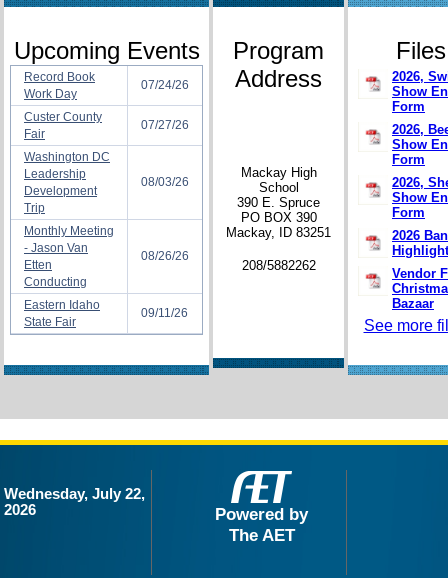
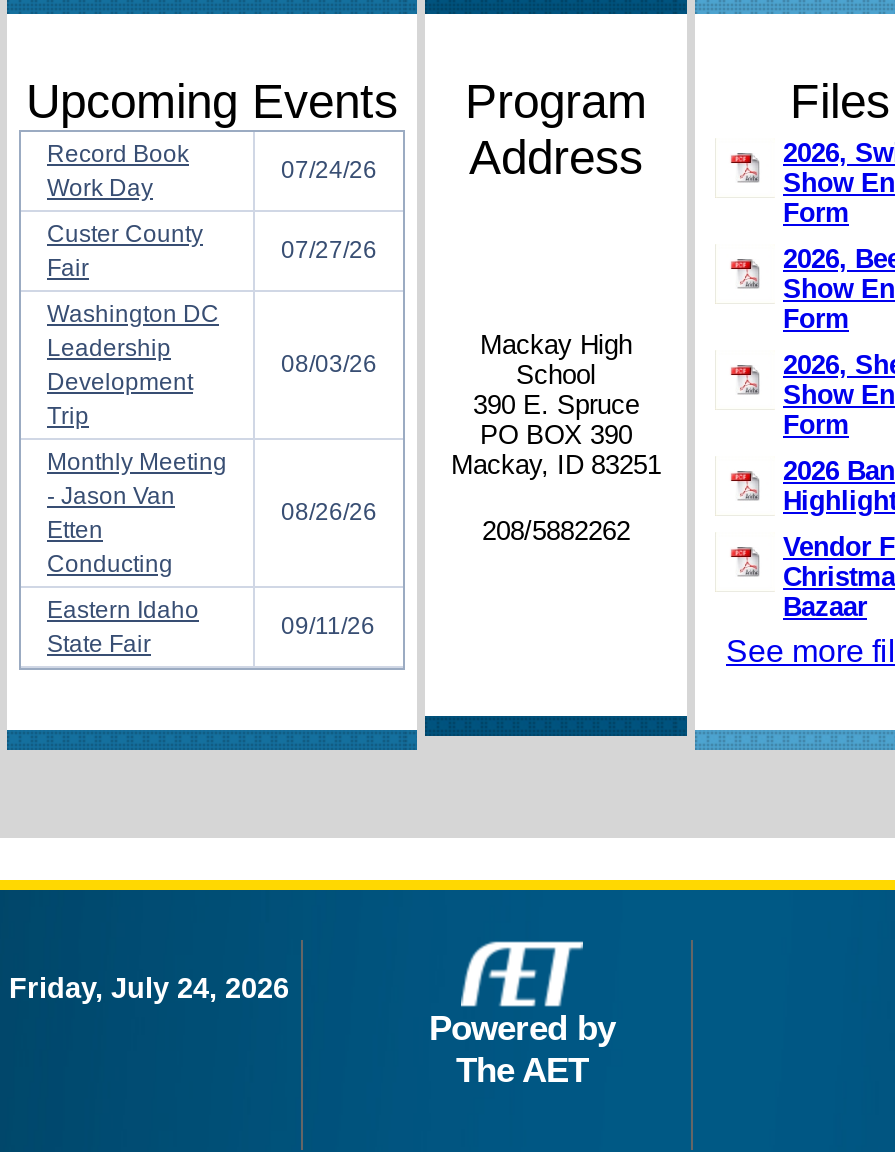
[4,486,145,518] Wednesday, July 22, | 2026 -> [9,972,289,1004] Friday, July 24, 2026

